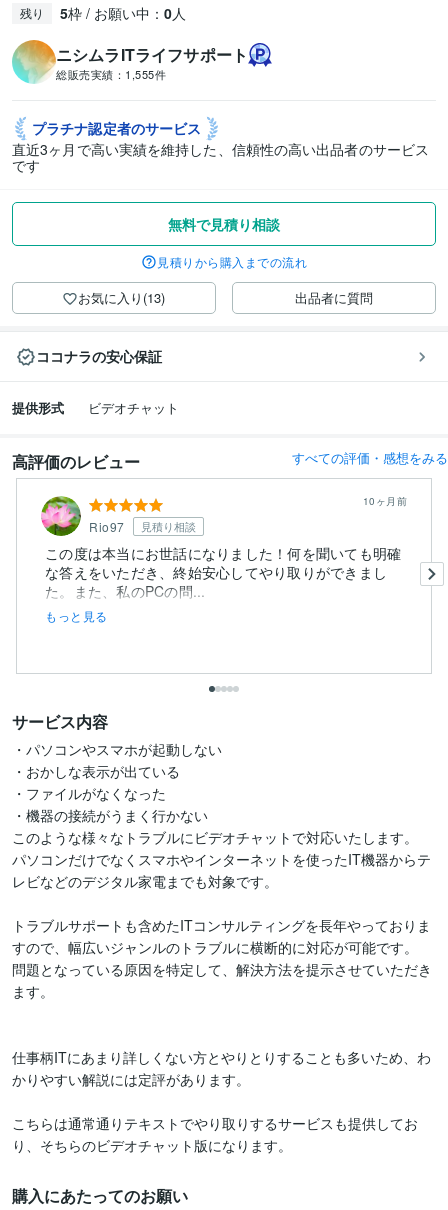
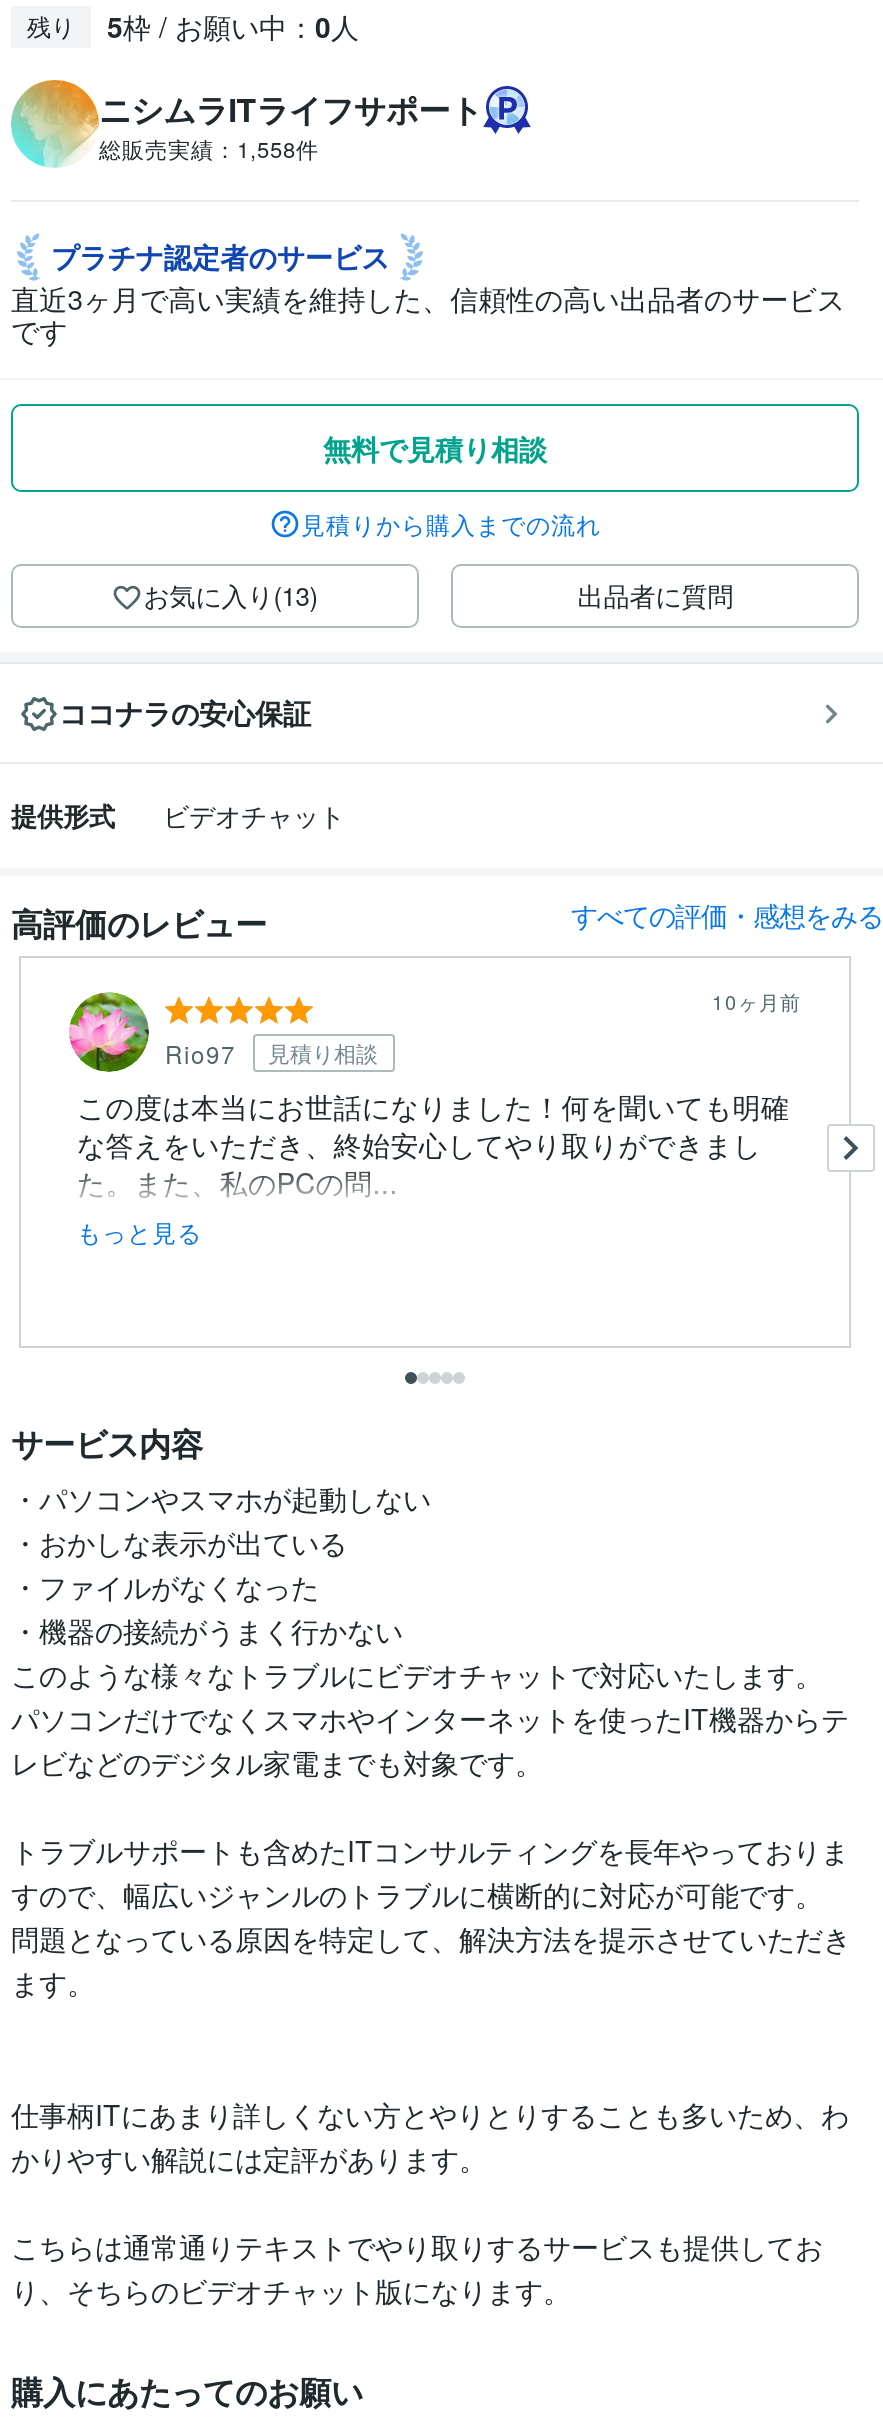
[56,66,166,82] 総販売実績：1,555件 -> [99,132,319,164] 総販売実績：1,558件

